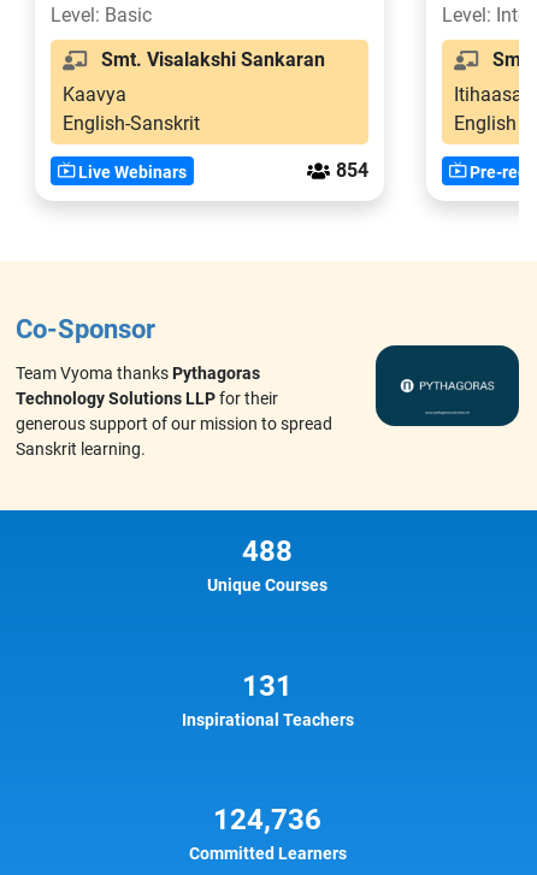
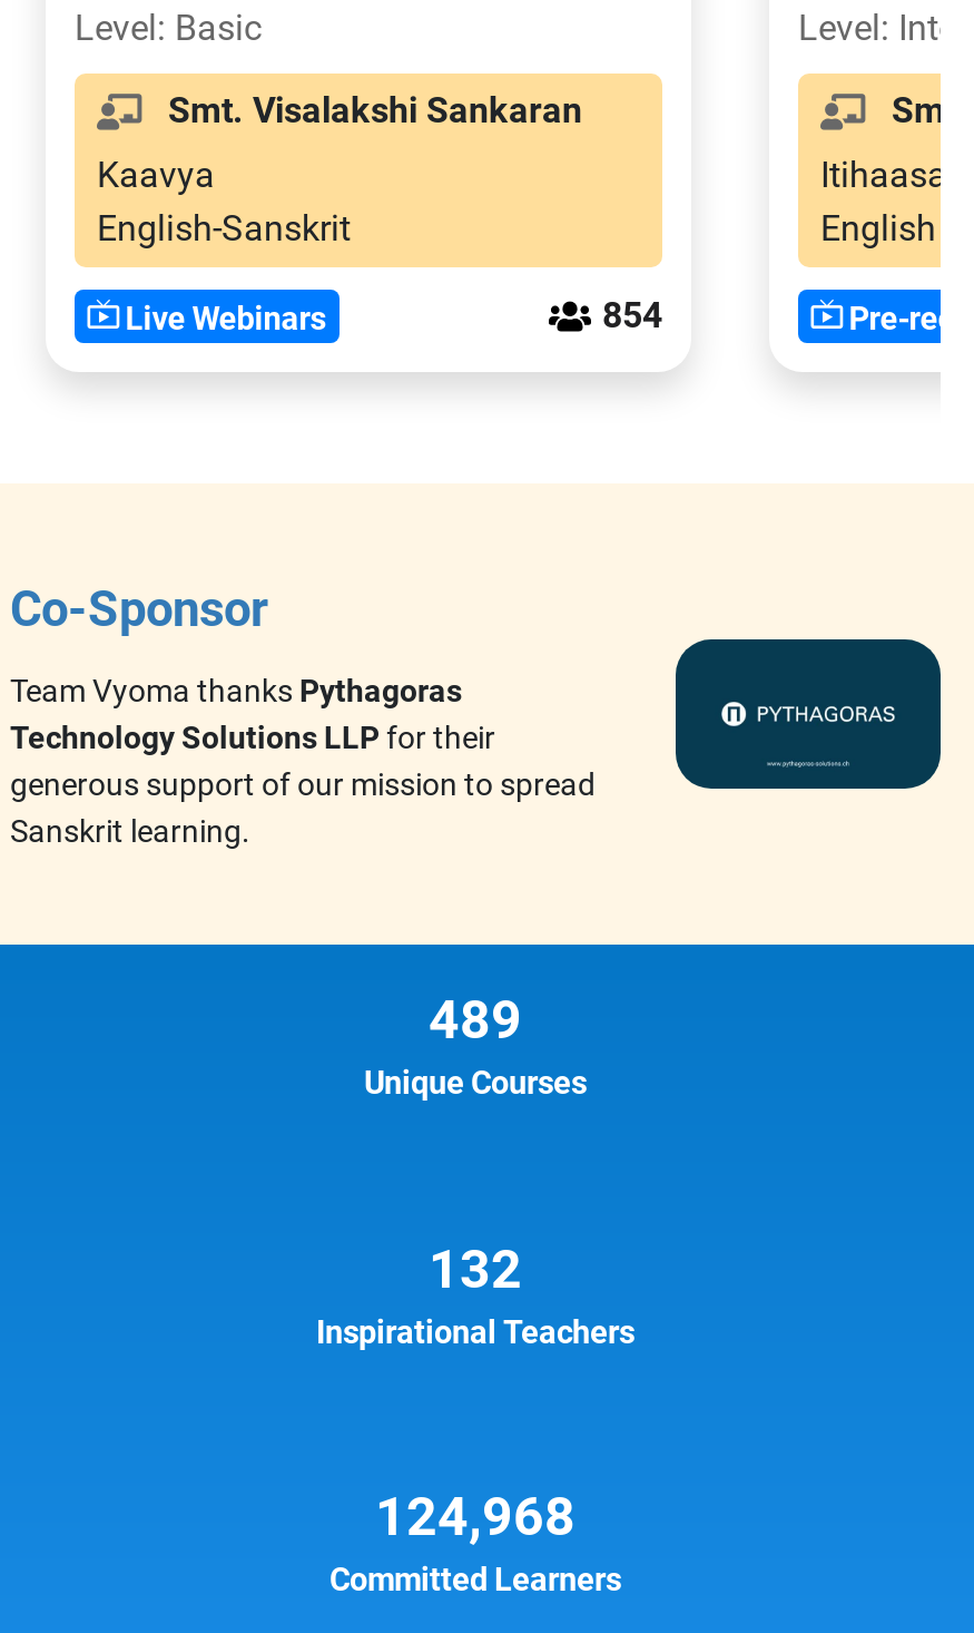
[242,535,293,569] 488 -> [429,990,522,1052] 489
[242,669,293,703] 131 -> [429,1238,522,1301] 132
[213,803,321,837] 124,736 -> [375,1486,575,1549] 124,968

